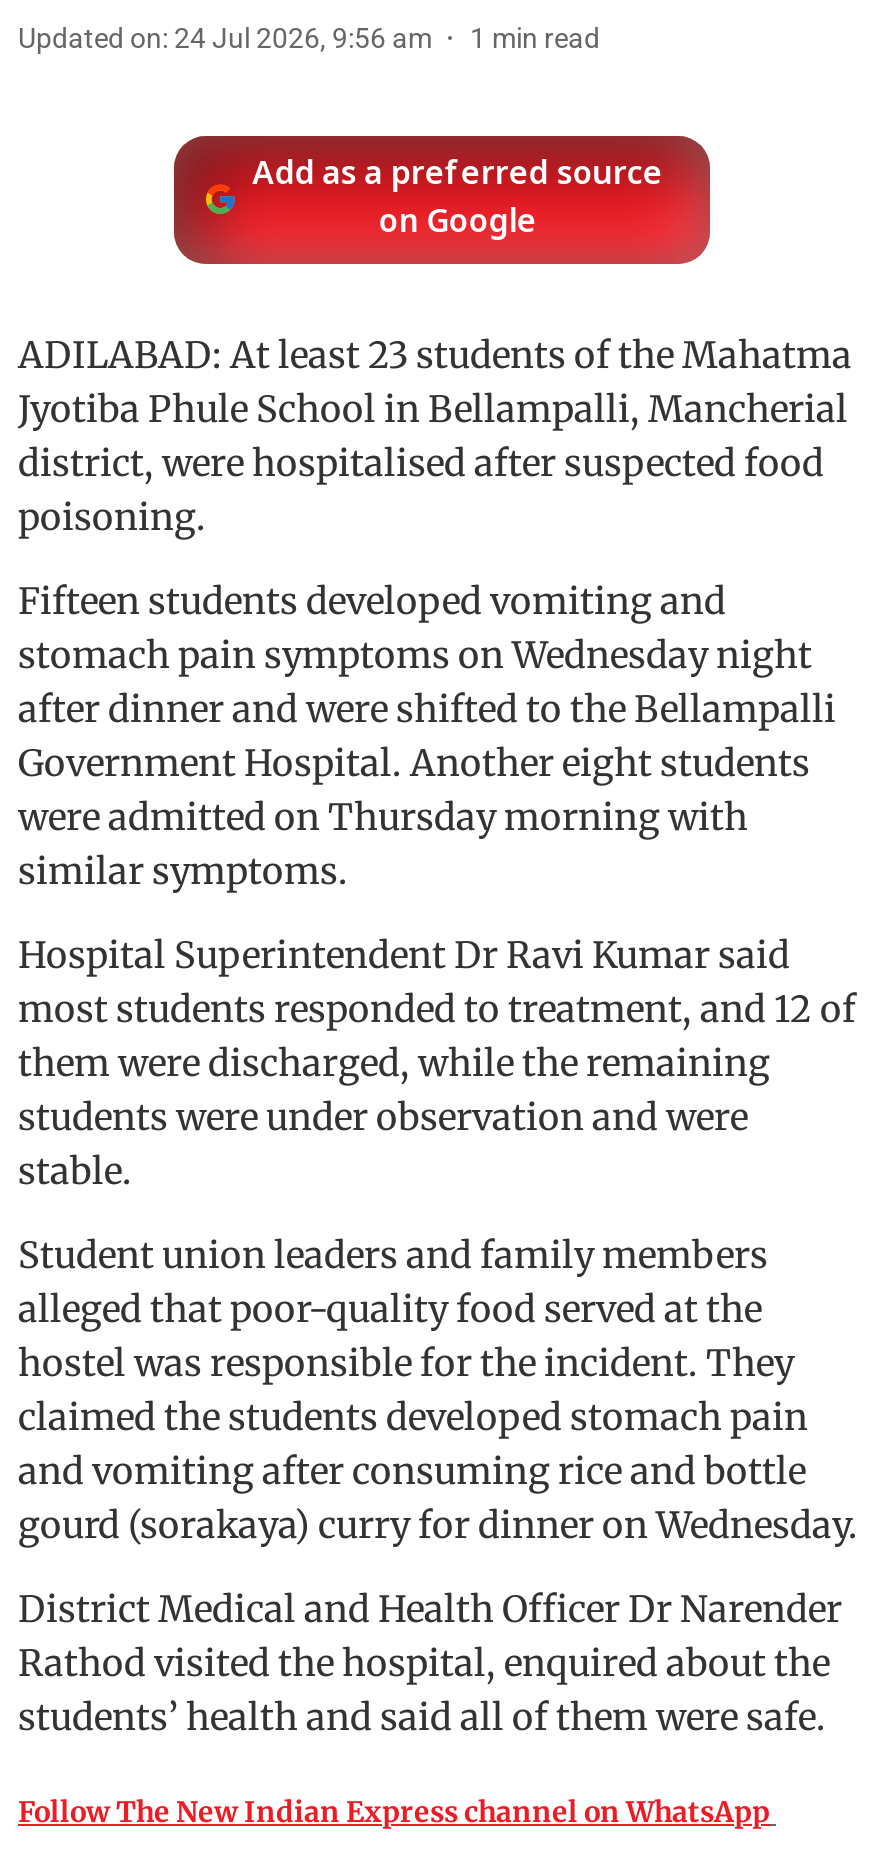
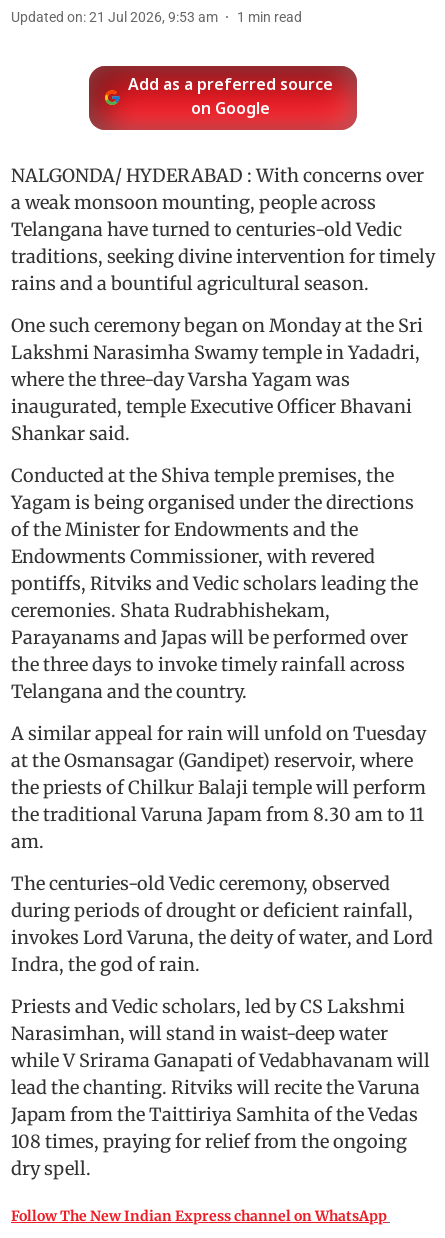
[18,23,432,55] Updated on: 24 Jul 2026, 9:56 am -> [11,9,218,25] Updated on: 21 Jul 2026, 9:53 am
[18,333,858,1741] ADILABAD: At least 23 students of the Mahatma | Jyotiba Phule School in Bellampalli, Mancherial | district, were hospitalised after suspected food | poisoning. | Fifteen students developed vomiting and | stomach pain symptoms on Wednesday night | after dinner and were shifted to the Bellampalli | Government Hospital. Another eight students | were admitted on Thursday morning with | similar symptoms. | Hospital Superintendent Dr Ravi Kumar said | most students responded to treatment, and 12 of | them were discharged, while the remaining | students were under observation and were | stable. | Student union leaders and family members | alleged that poor-quality food served at the | hostel was responsible for the incident. They | claimed the students developed stomach pain | and vomiting after consuming rice and bottle | gourd (sorakaya) curry for dinner on Wednesday. | District Medical and Health Officer Dr Narender | Rathod visited the hospital, enquired about the | students’ health and said all of them were safe. -> [11,164,435,1180] NALGONDA/ HYDERABAD : With concerns over | a weak monsoon mounting, people across | Telangana have turned to centuries-old Vedic | traditions, seeking divine intervention for timely | rains and a bountiful agricultural season. | One such ceremony began on Monday at the Sri | Lakshmi Narasimha Swamy temple in Yadadri, | where the three-day Varsha Yagam was | inaugurated, temple Executive Officer Bhavani | Shankar said. | Conducted at the Shiva temple premises, the | Yagam is being organised under the directions | of the Minister for Endowments and the | Endowments Commissioner, with revered | pontiffs, Ritviks and Vedic scholars leading the | ceremonies. Shata Rudrabhishekam, | Parayanams and Japas will be performed over | the three days to invoke timely rainfall across | Telangana and the country. | A similar appeal for rain will unfold on Tuesday | at the Osmansagar (Gandipet) reservoir, where | the priests of Chilkur Balaji temple will perform | the traditional Varuna Japam from 8.30 am to 11 | am. | The centuries-old Vedic ceremony, observed | during periods of drought or deficient rainfall, | invokes Lord Varuna, the deity of water, and Lord | Indra, the god of rain. | Priests and Vedic scholars, led by CS Lakshmi | Narasimhan, will stand in waist-deep water | while V Srirama Ganapati of Vedabhavanam will | lead the chanting. Ritviks will recite the Varuna | Japam from the Taittiriya Samhita of the Vedas | 108 times, praying for relief from the ongoing | dry spell.

